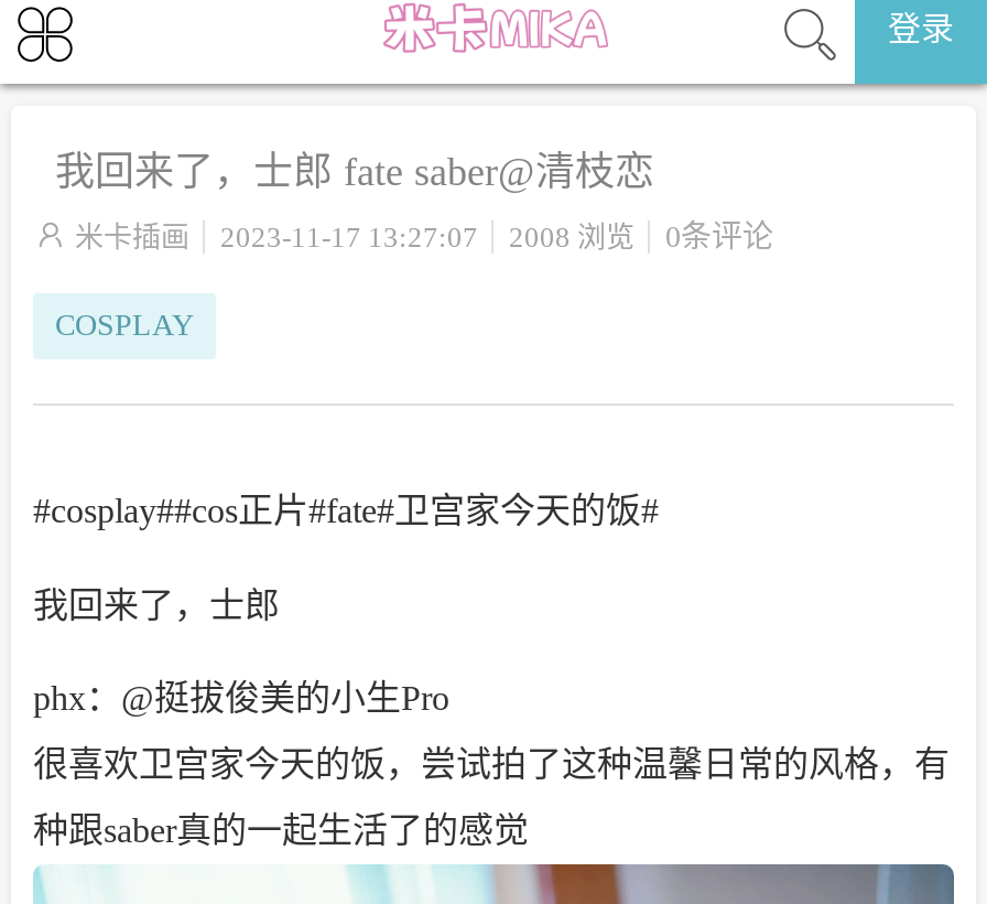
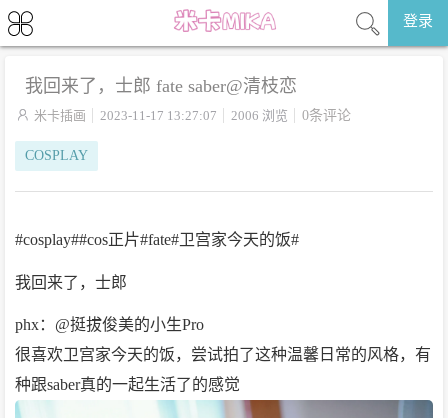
[509,220,634,254] 2008 浏览 -> [231,108,288,123] 2006 浏览

